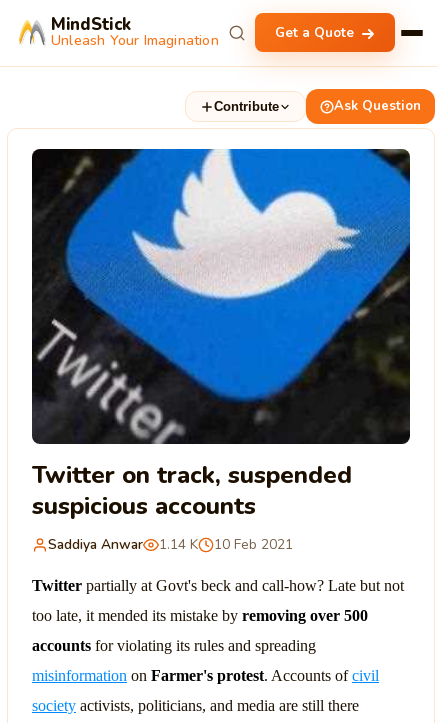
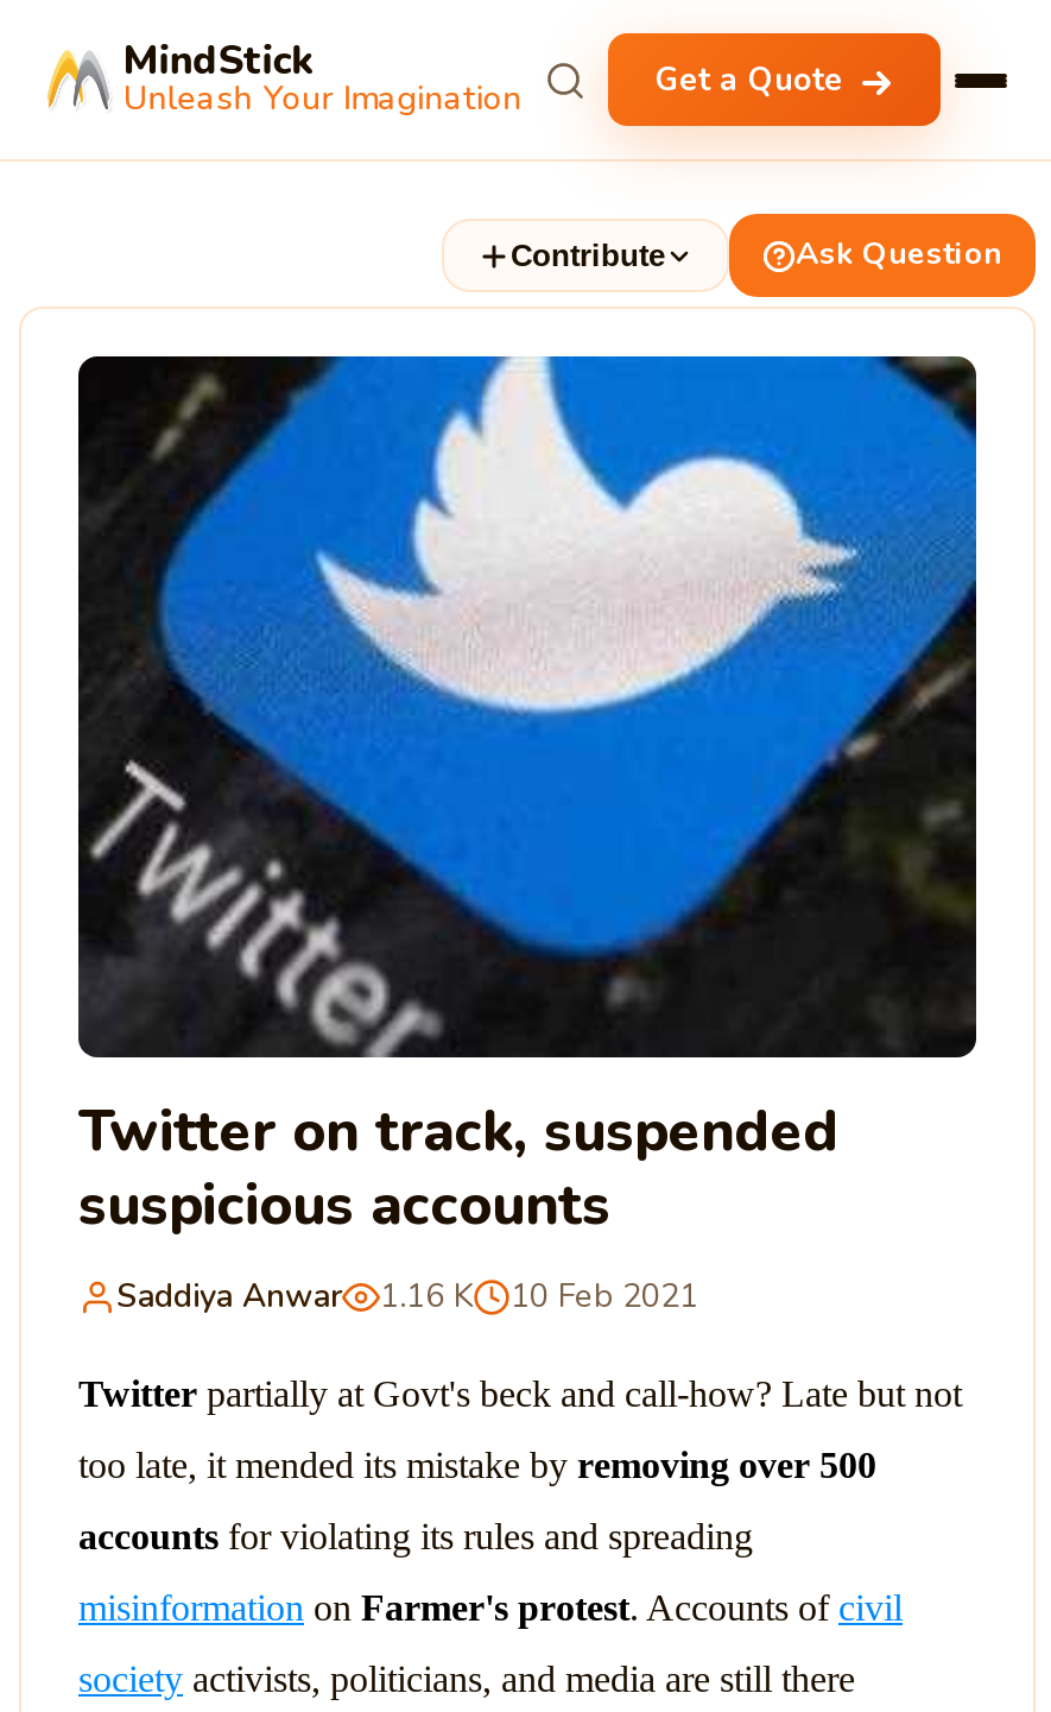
[48,535,293,554] Saddiya Anwar 1.14 K 10 Feb 2021 -> [116,1274,698,1319] Saddiya Anwar 1.16 K 10 Feb 2021

